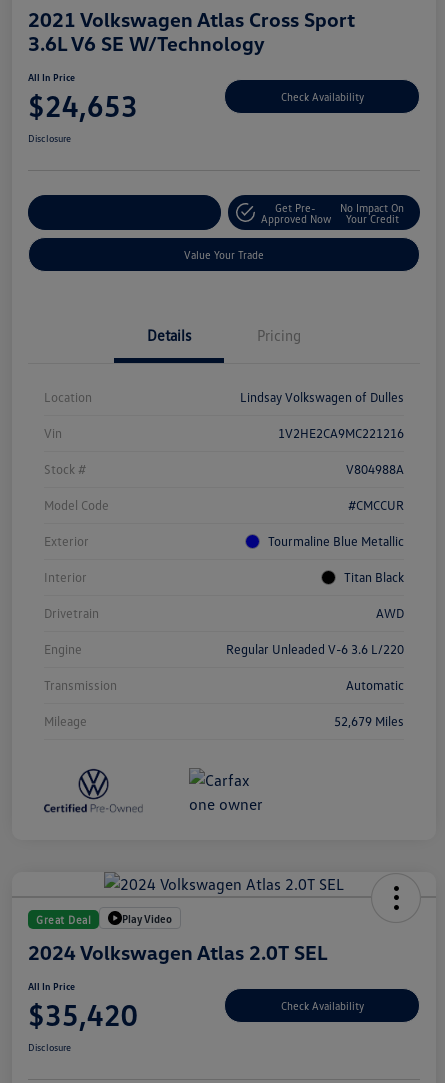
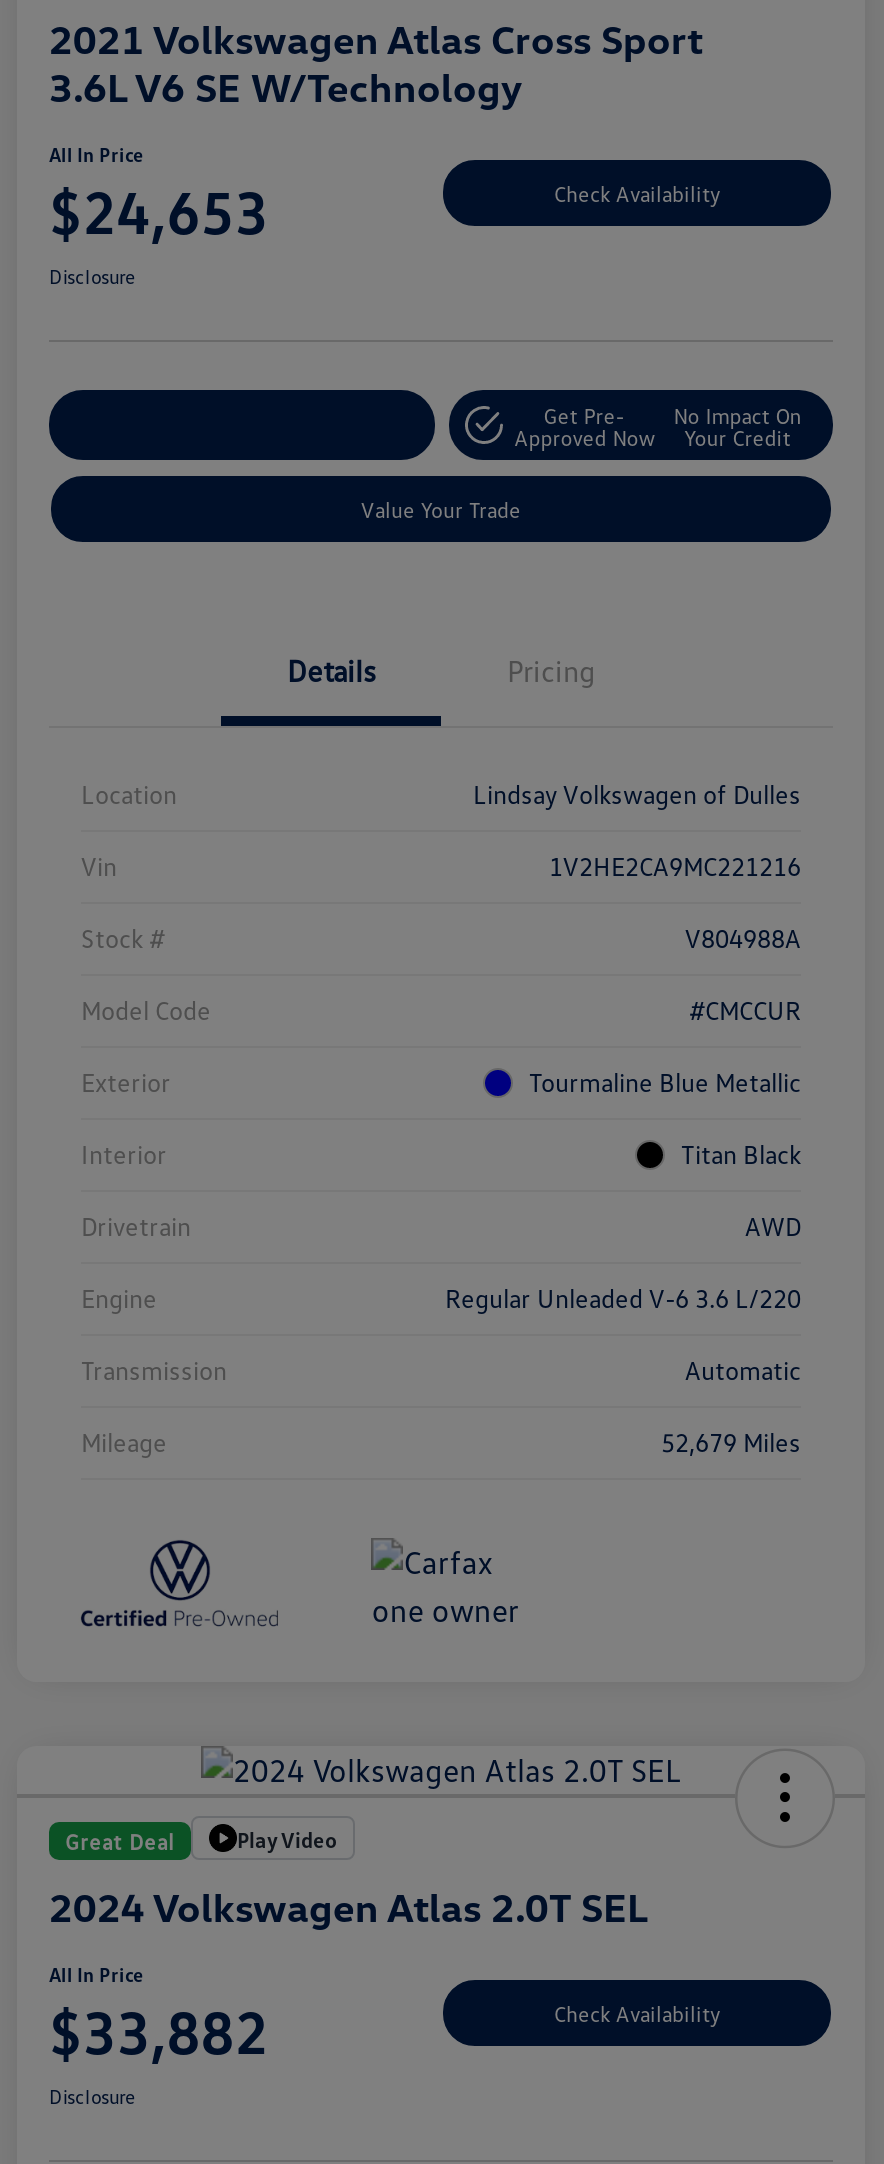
[28,996,138,1033] $35,420 -> [49,1994,269,2068] $33,882

